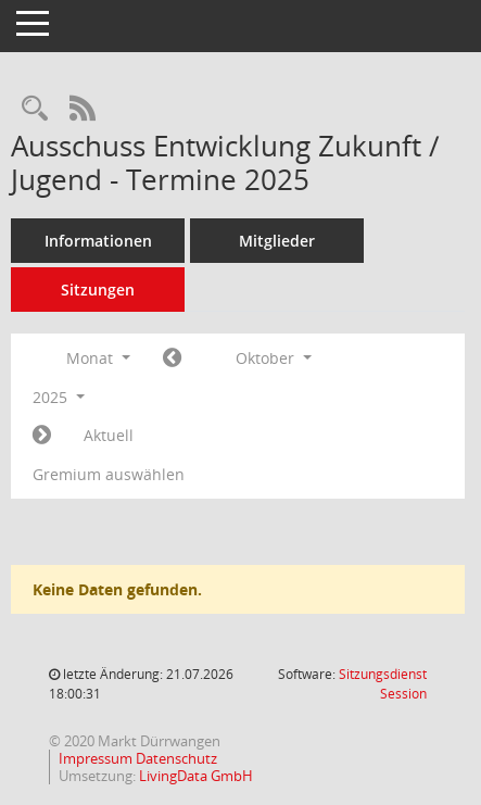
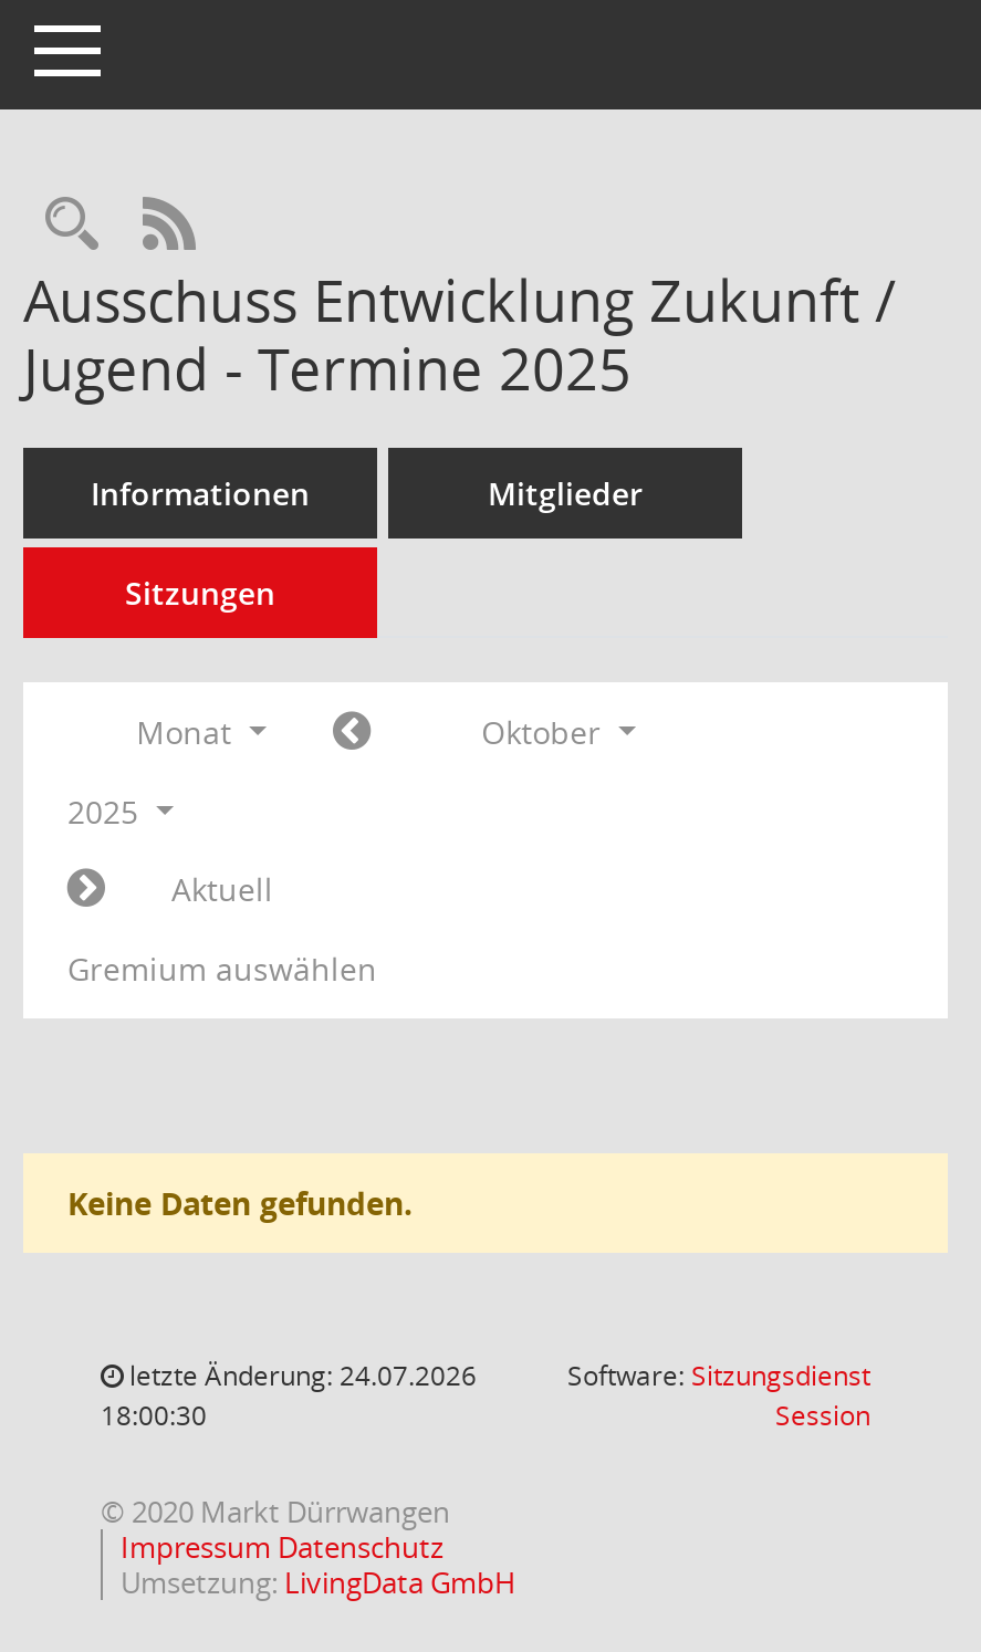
[60,665,233,683] letzte Änderung: 21.07.2026 -> [123,1357,477,1394] letzte Änderung: 24.07.2026
[49,684,101,703] 18:00:31 -> [101,1397,207,1434] 18:00:30

